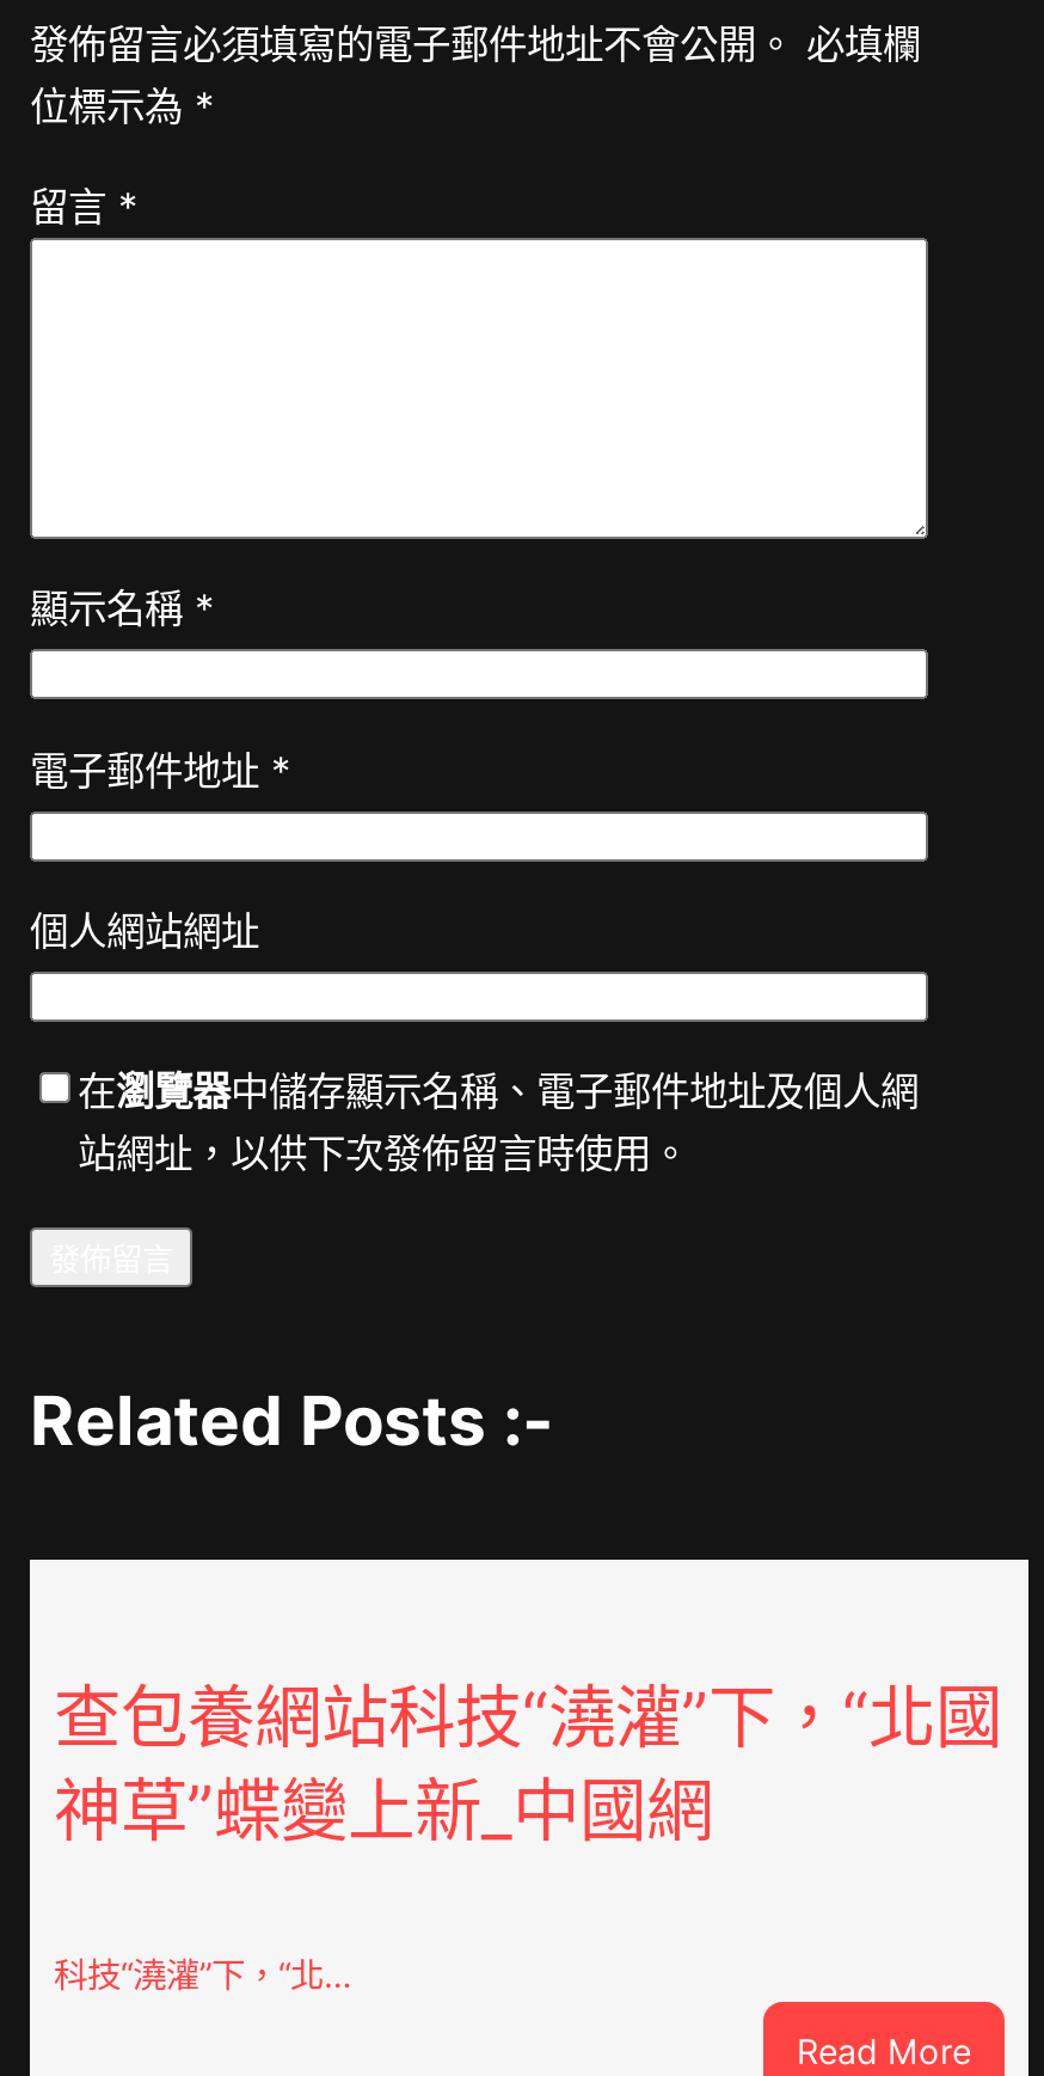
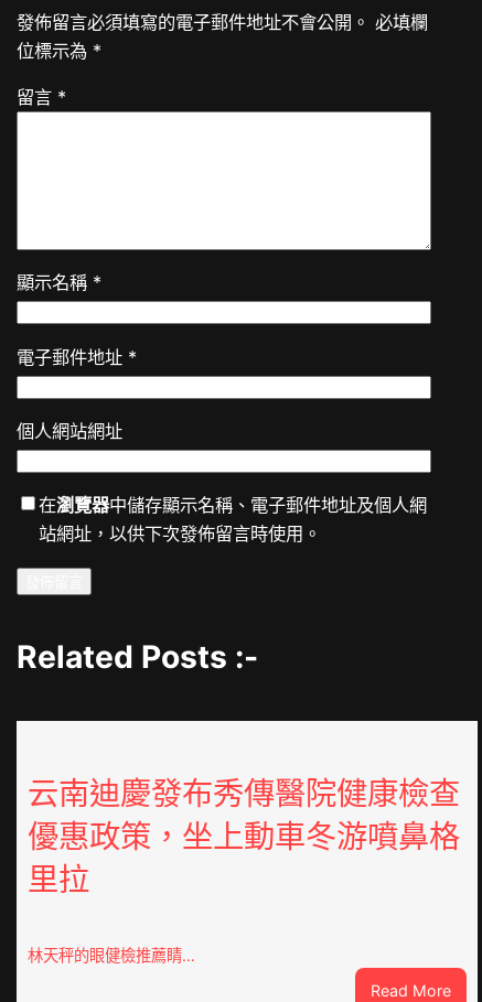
[54,1678,1002,1853] 查包養網站科技“澆灌”下，“北國 | 神草”蝶變上新_中國網 -> [28,775,460,899] 云南迪慶發布秀傳醫院健康檢查 | 優惠政策，坐上動車冬游噴鼻格 | 里拉
[54,1954,352,1995] 科技“澆灌”下，“北… -> [28,946,195,965] 林天秤的眼健檢推薦睛…

